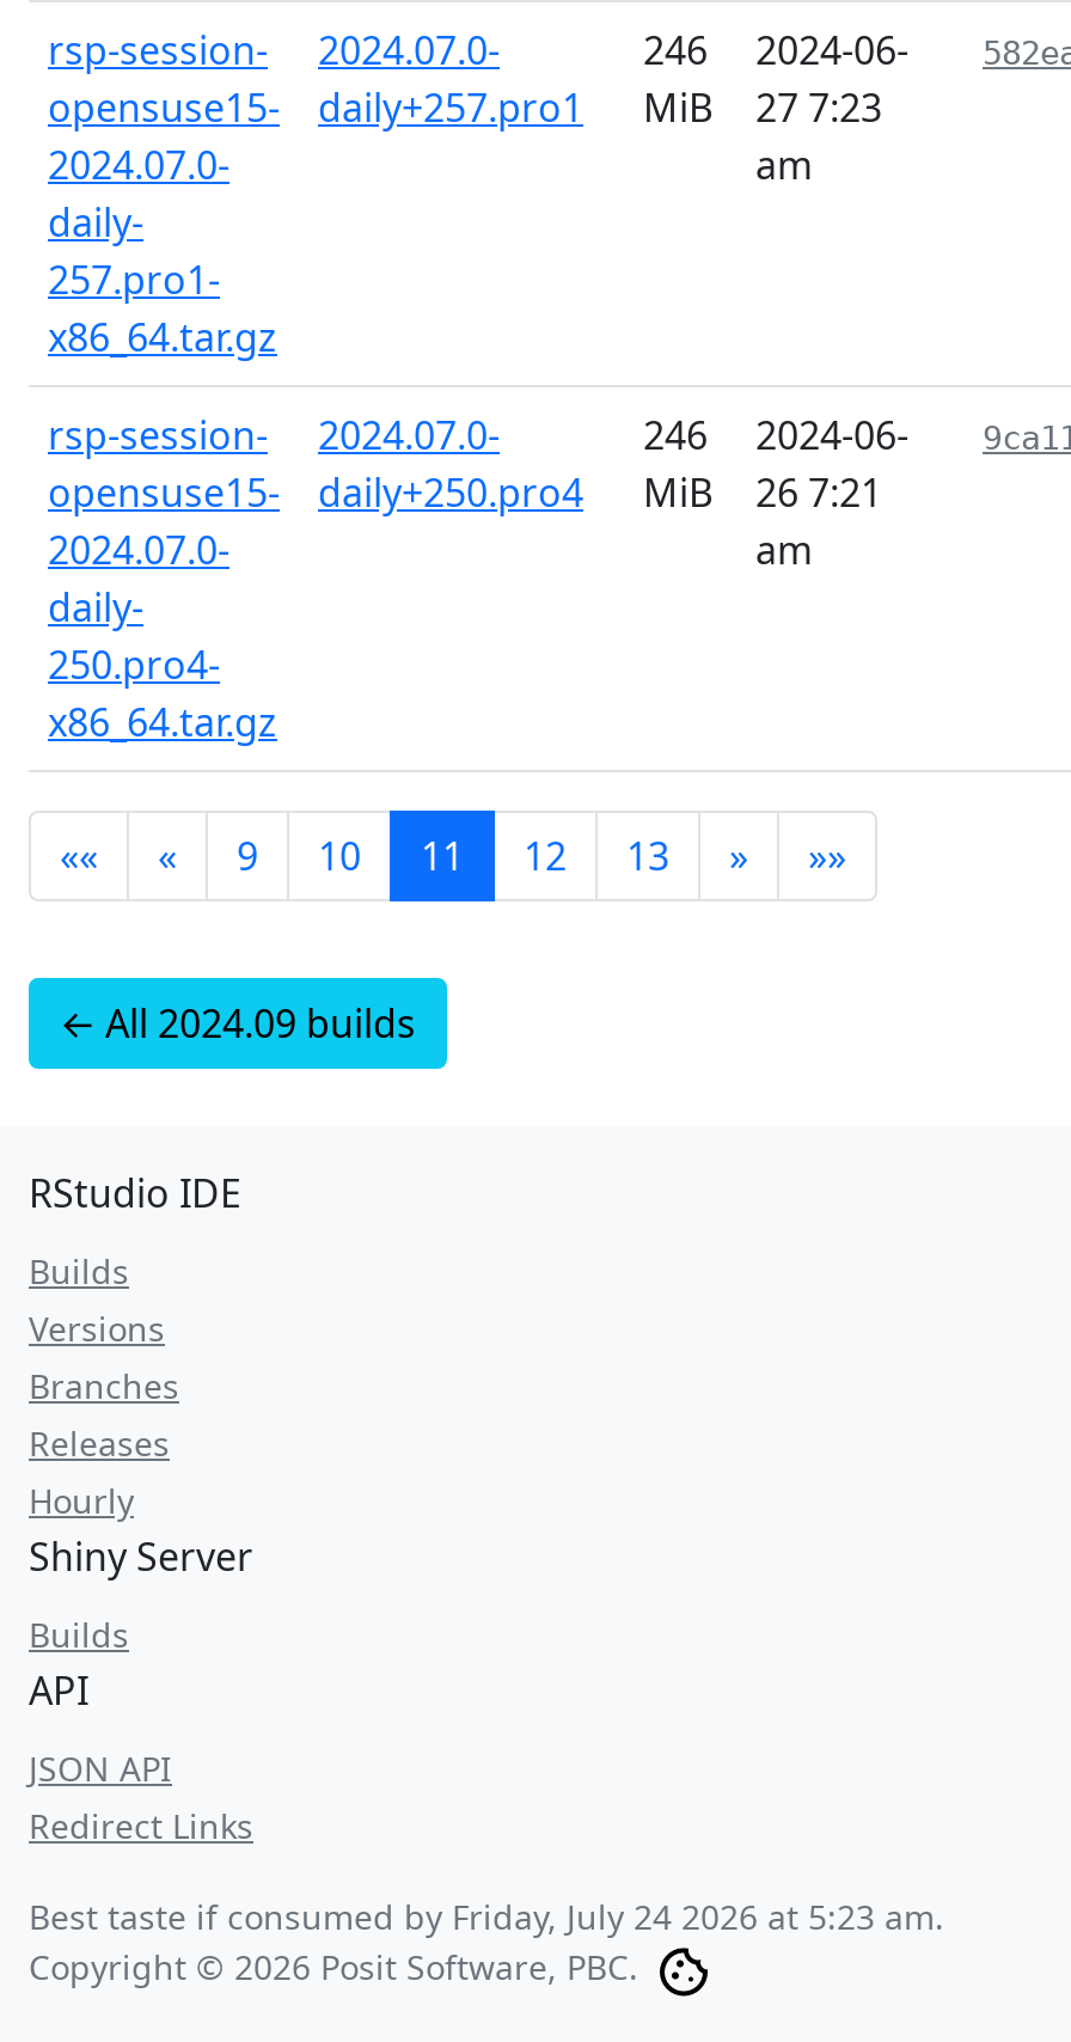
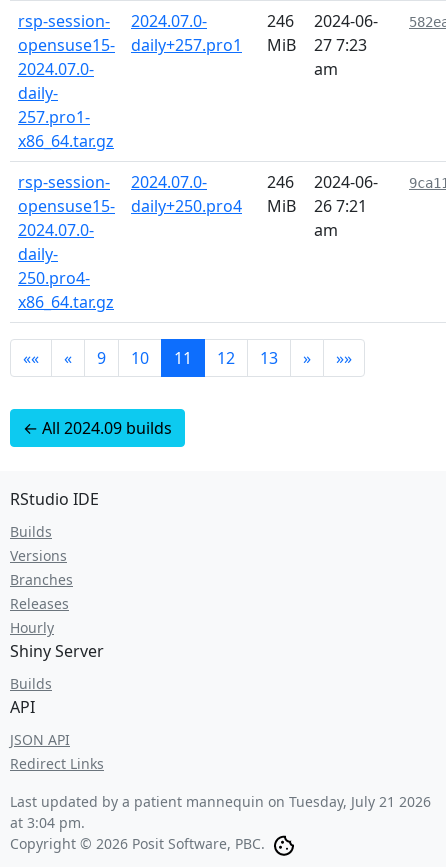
[29,1894,944,1939] Best taste if consumed by Friday, July 24 2026 at 5:23 am. -> [10,792,431,832] Last updated by a patient mannequin on Tuesday, July 21 2026 | at 3:04 pm.

